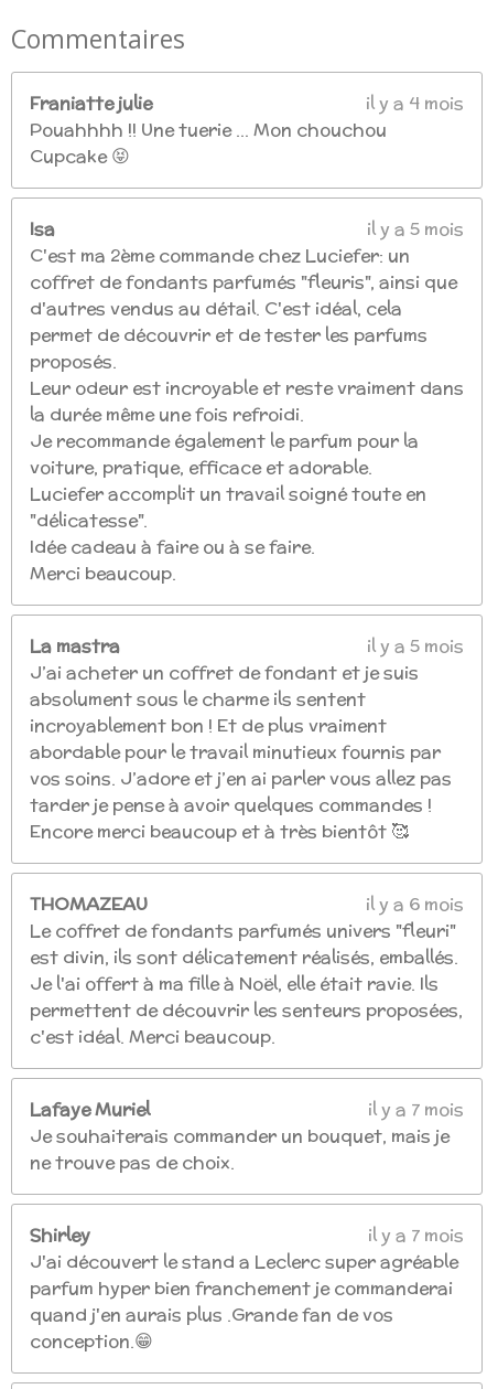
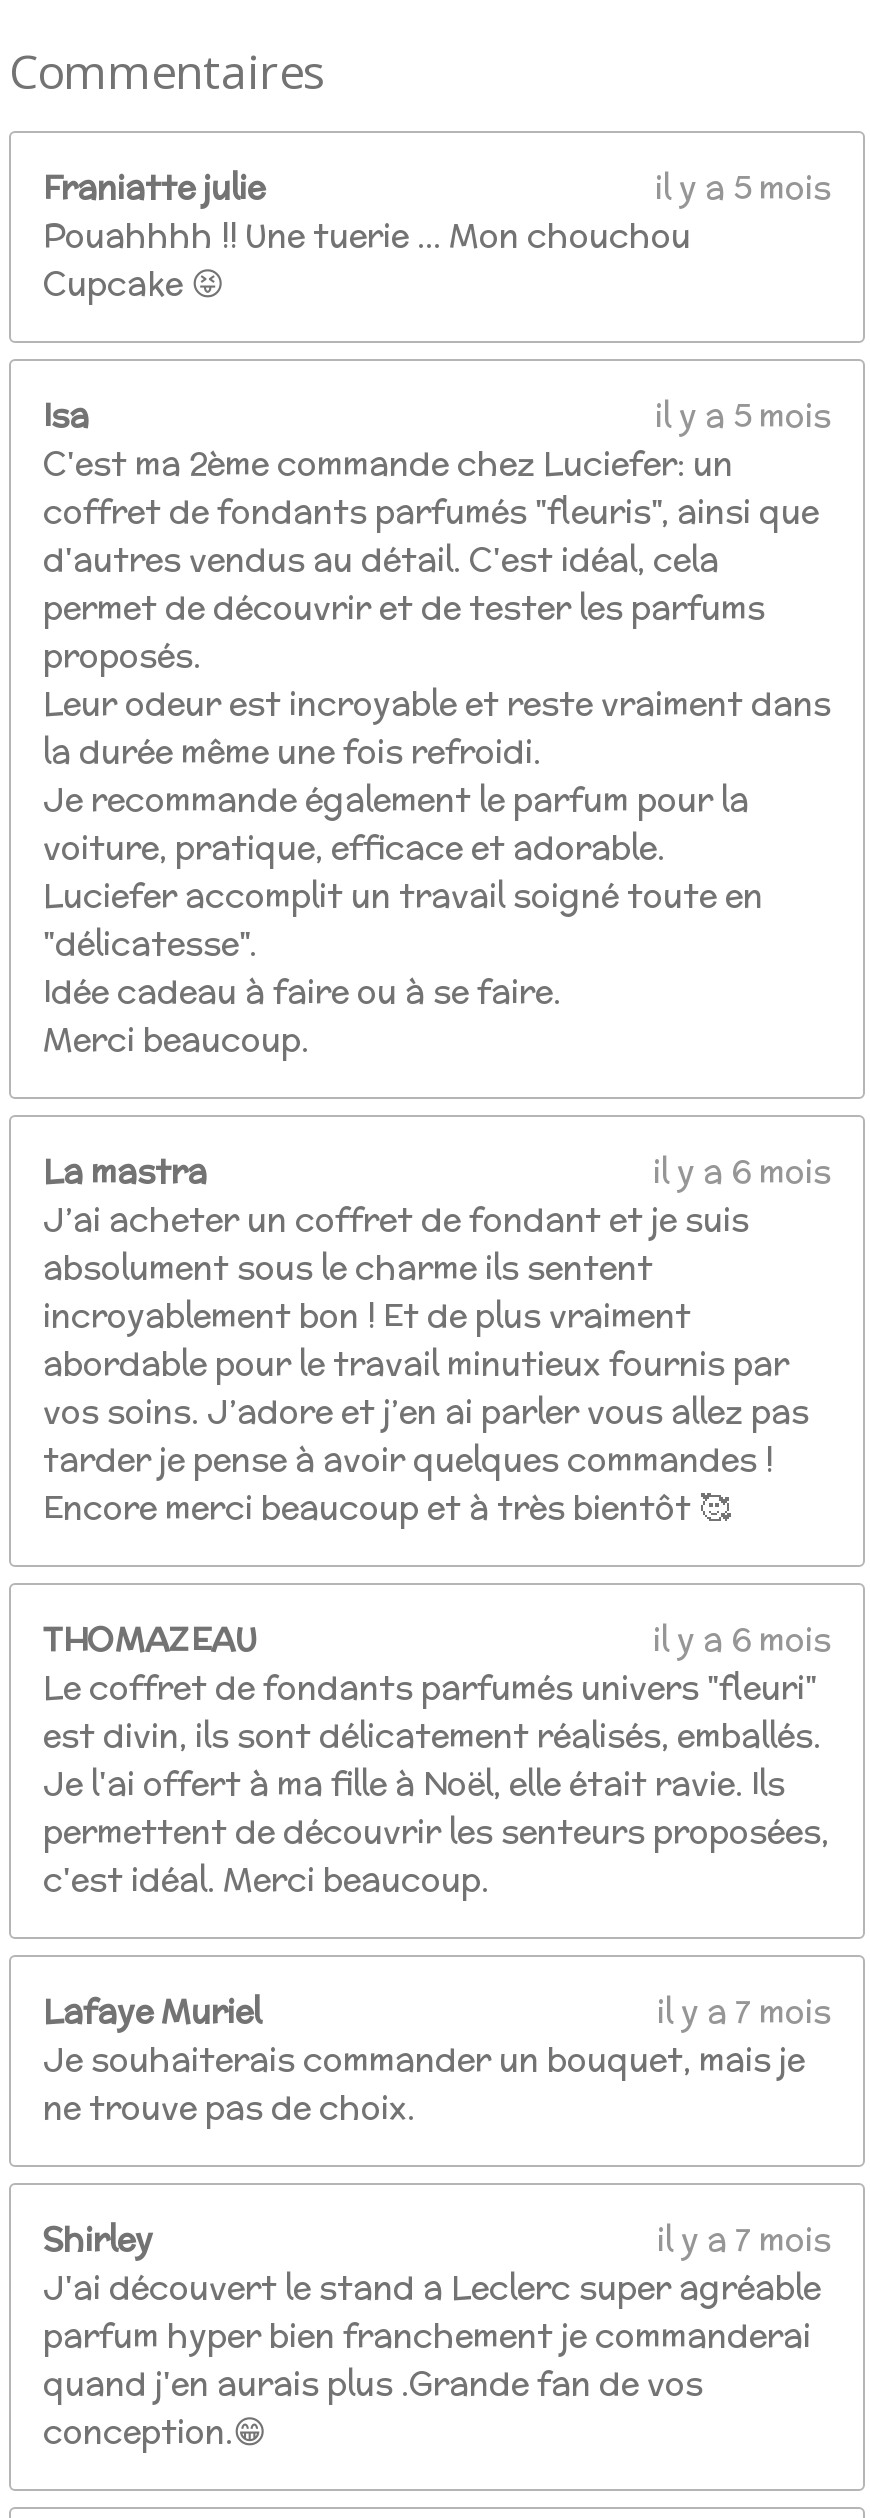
[366,90,464,116] il y a 4 mois -> [655,165,831,211] il y a 5 mois
[367,633,464,659] il y a 5 mois -> [653,1149,831,1195] il y a 6 mois

